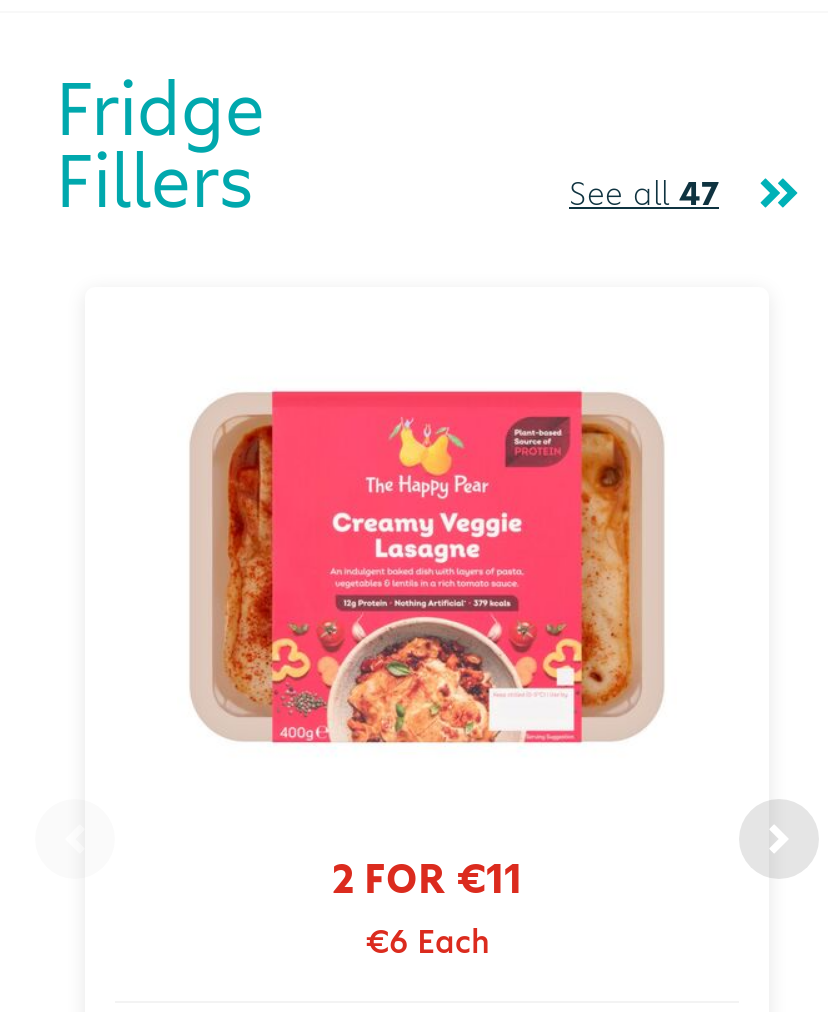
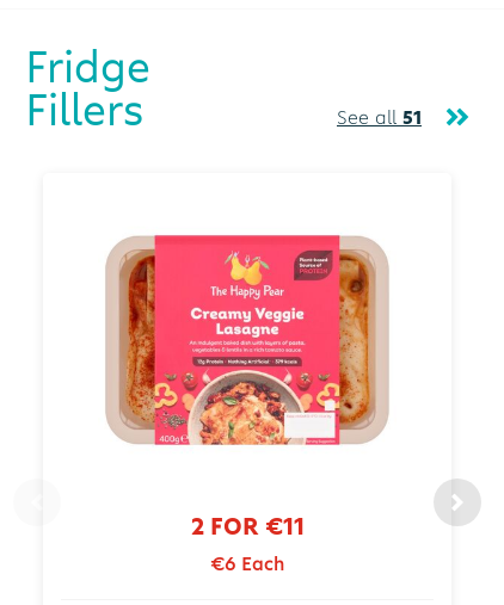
[569,171,719,215] See all 47 -> [337,104,422,130] See all 51

